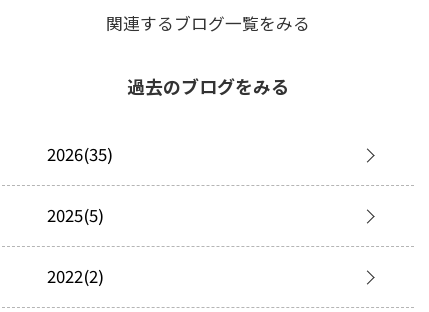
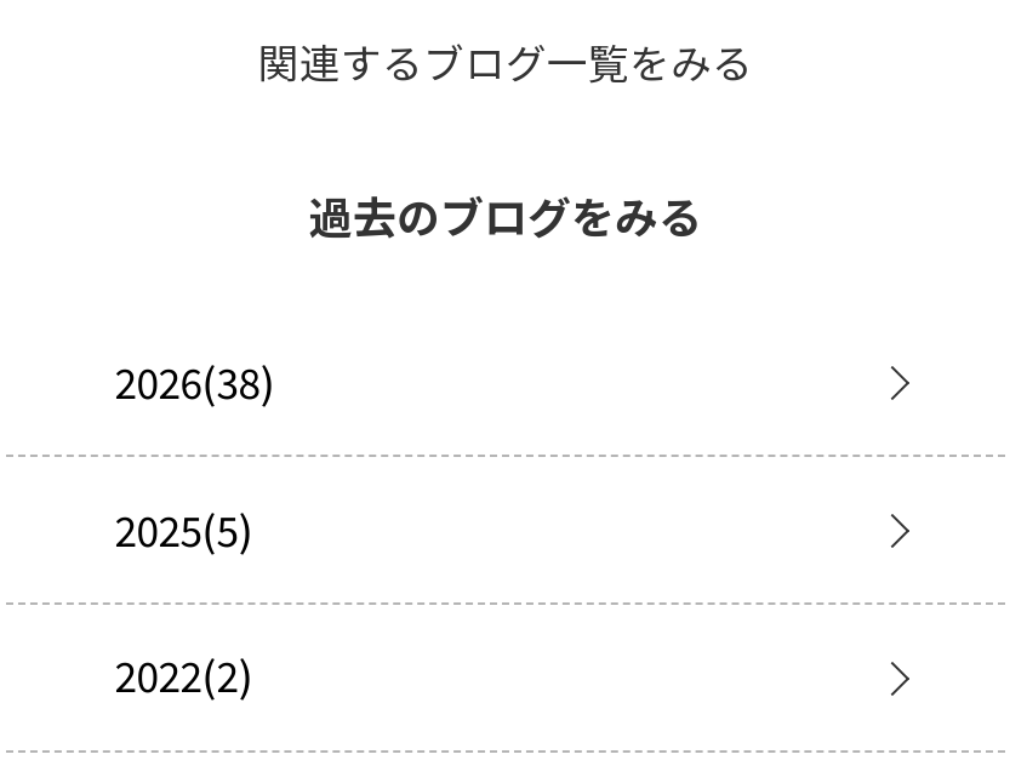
[47,142,113,166] 2026(35) -> [114,351,275,409] 2026(38)

